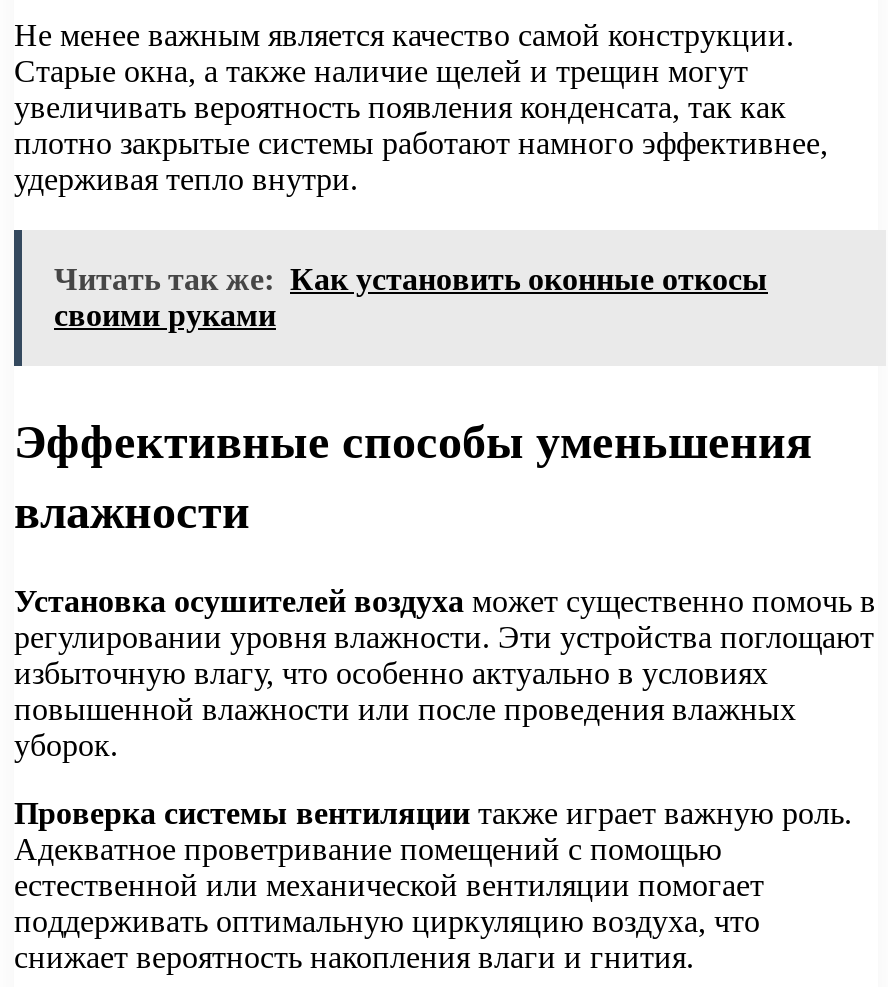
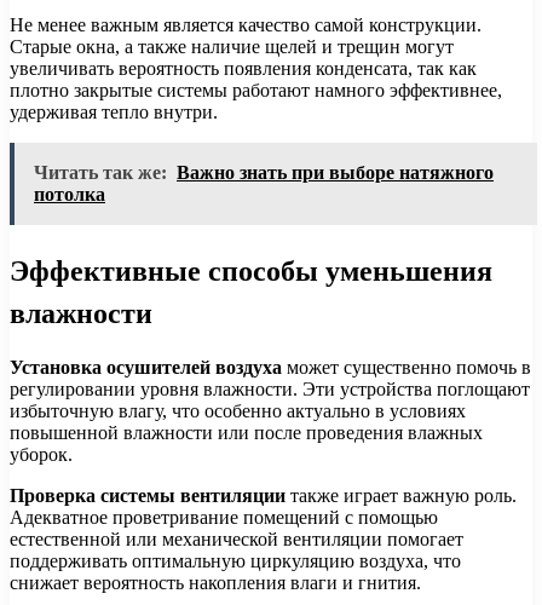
[54,261,768,331] Читать так же: Как установить оконные откосы | своими руками -> [34,162,494,204] Читать так же: Важно знать при выборе натяжного | потолка

